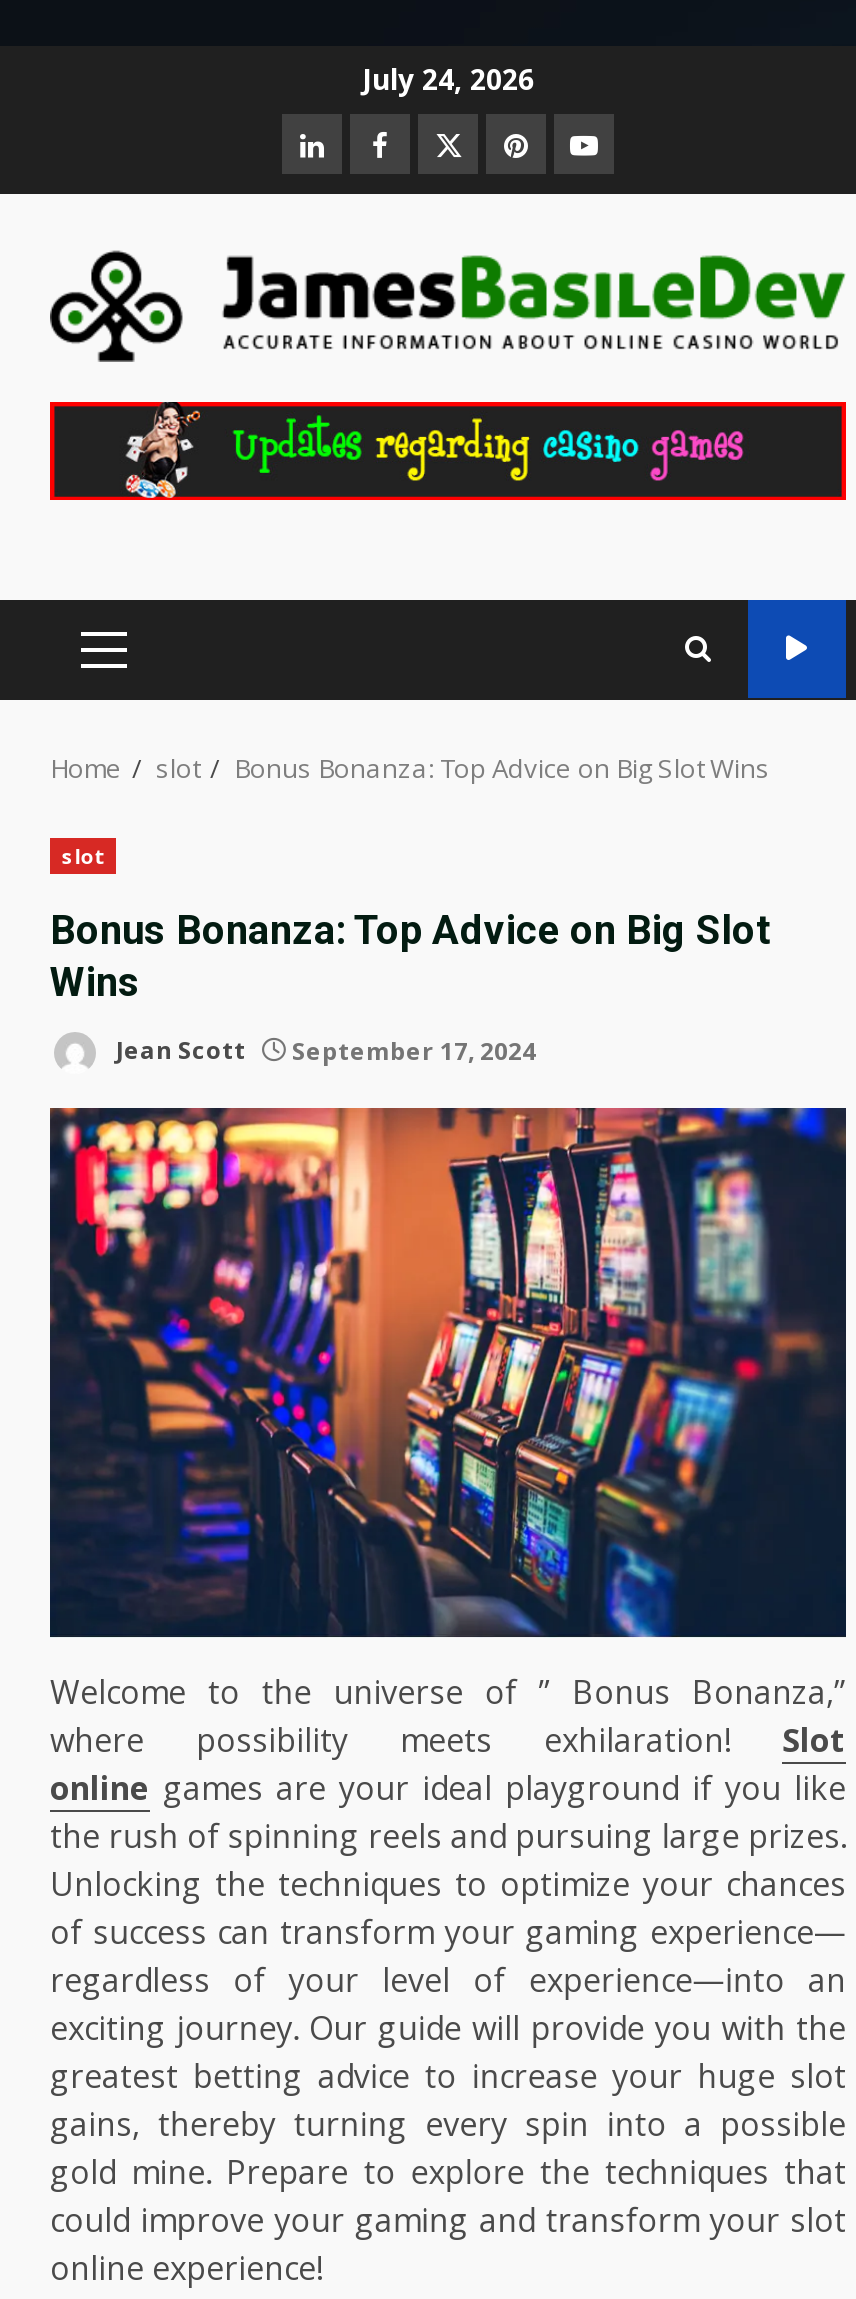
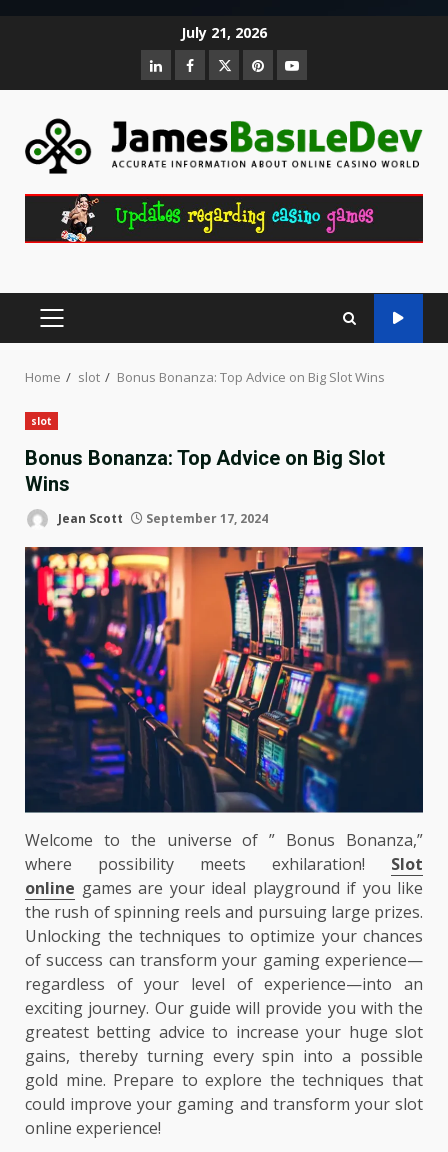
[362,60,534,98] July 24, 2026 -> [181,23,267,42] July 21, 2026

